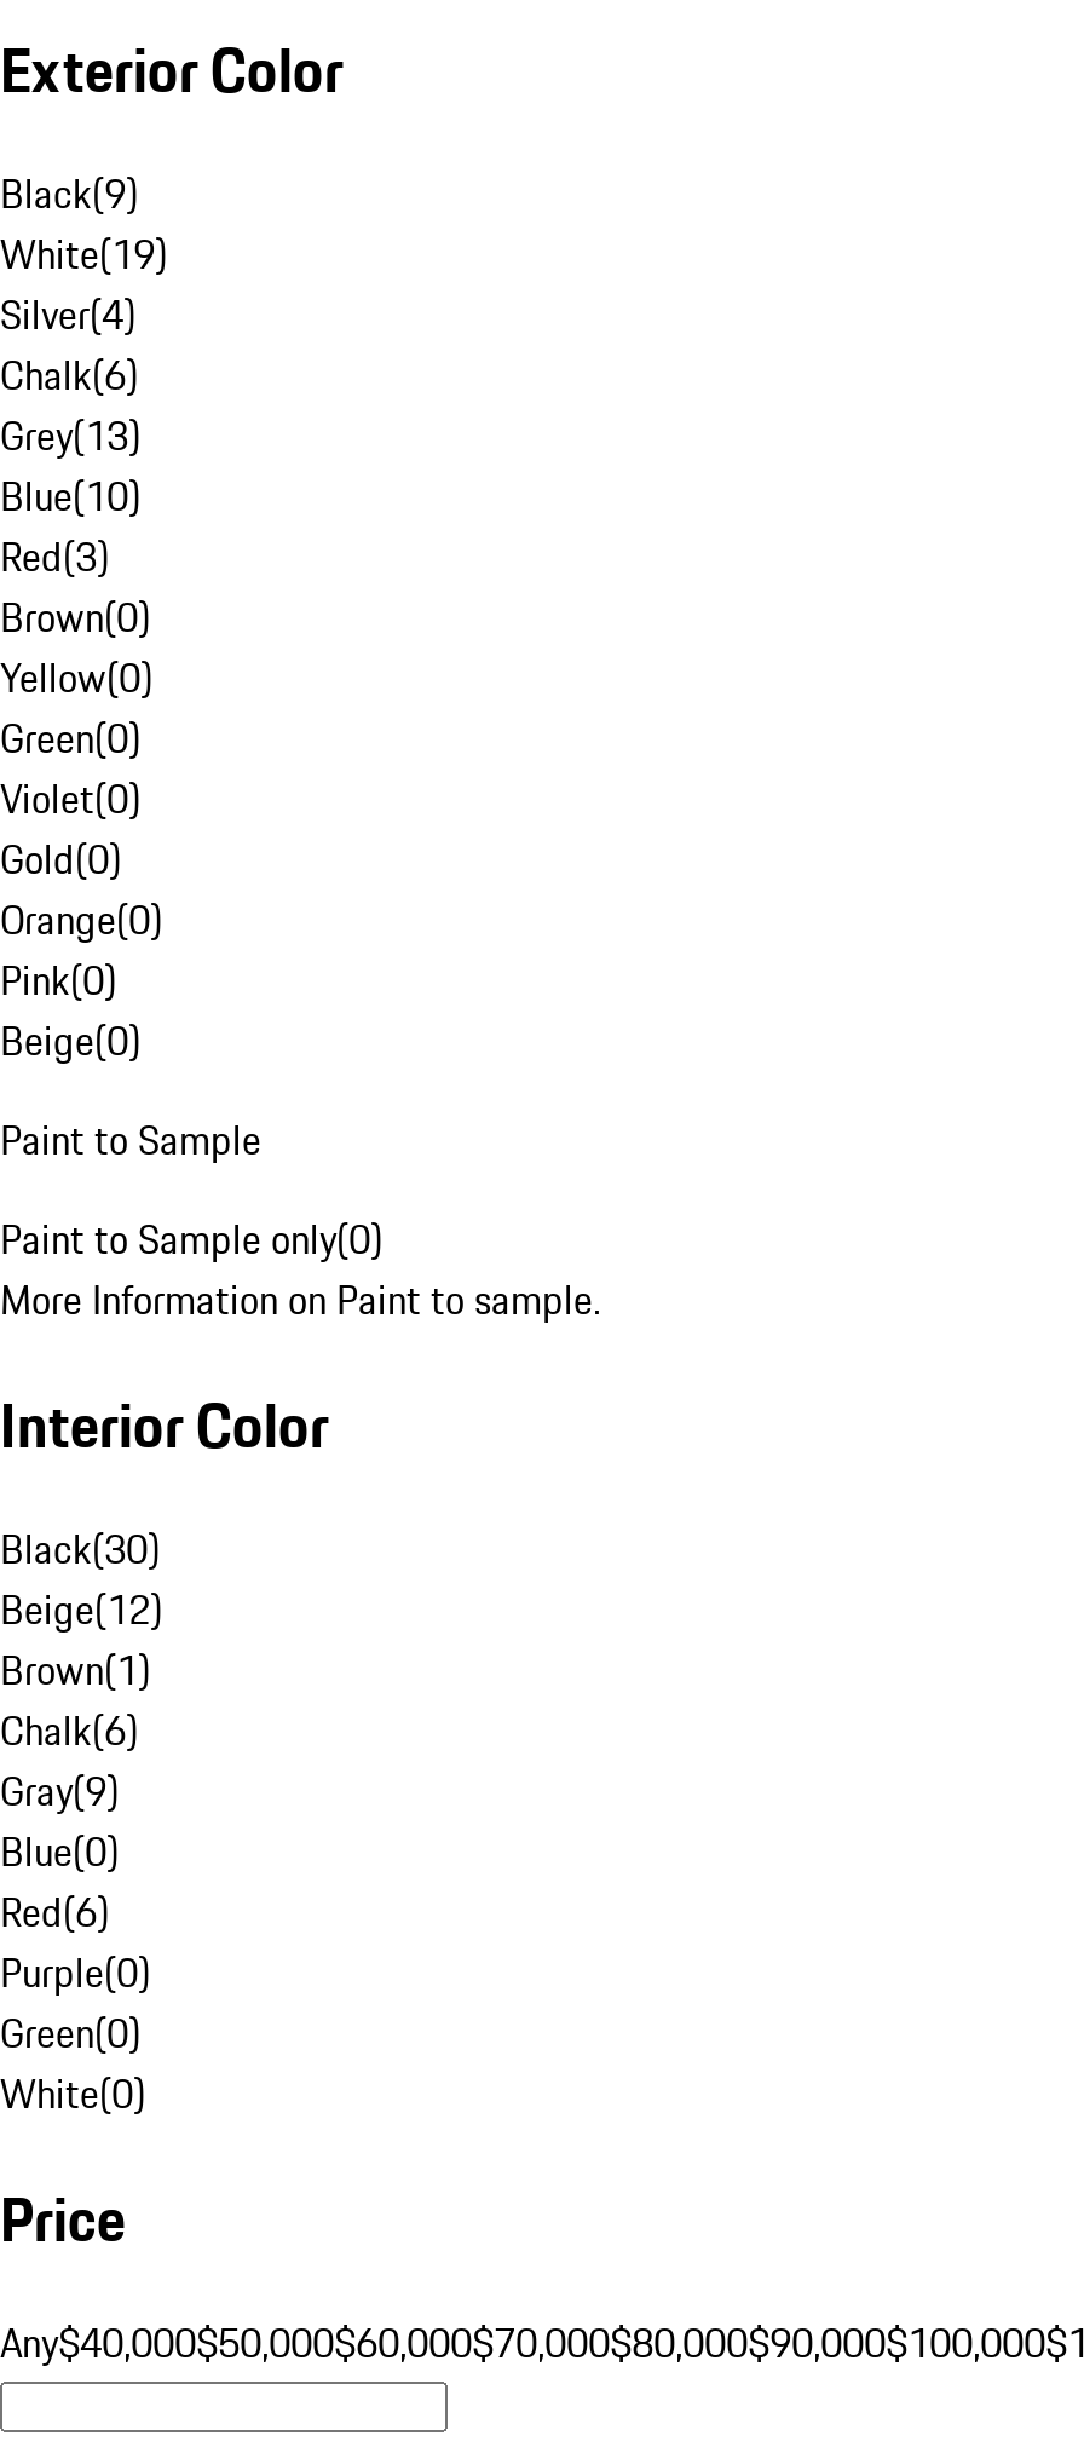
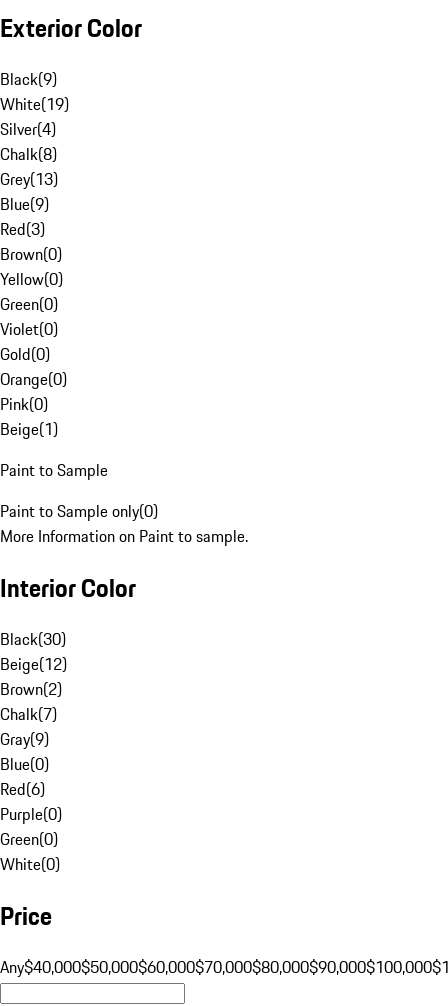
[0,346,138,404] Chalk(6) -> [0,142,57,166] Chalk(8)
[0,467,140,525] Blue(10) -> [0,192,49,216] Blue(9)
[0,1012,140,1070] Beige(0) -> [0,417,58,441] Beige(1)
[0,1641,150,1699] Brown(1) -> [0,677,62,701] Brown(2)
[0,1701,138,1759] Chalk(6) -> [0,702,57,726] Chalk(7)

